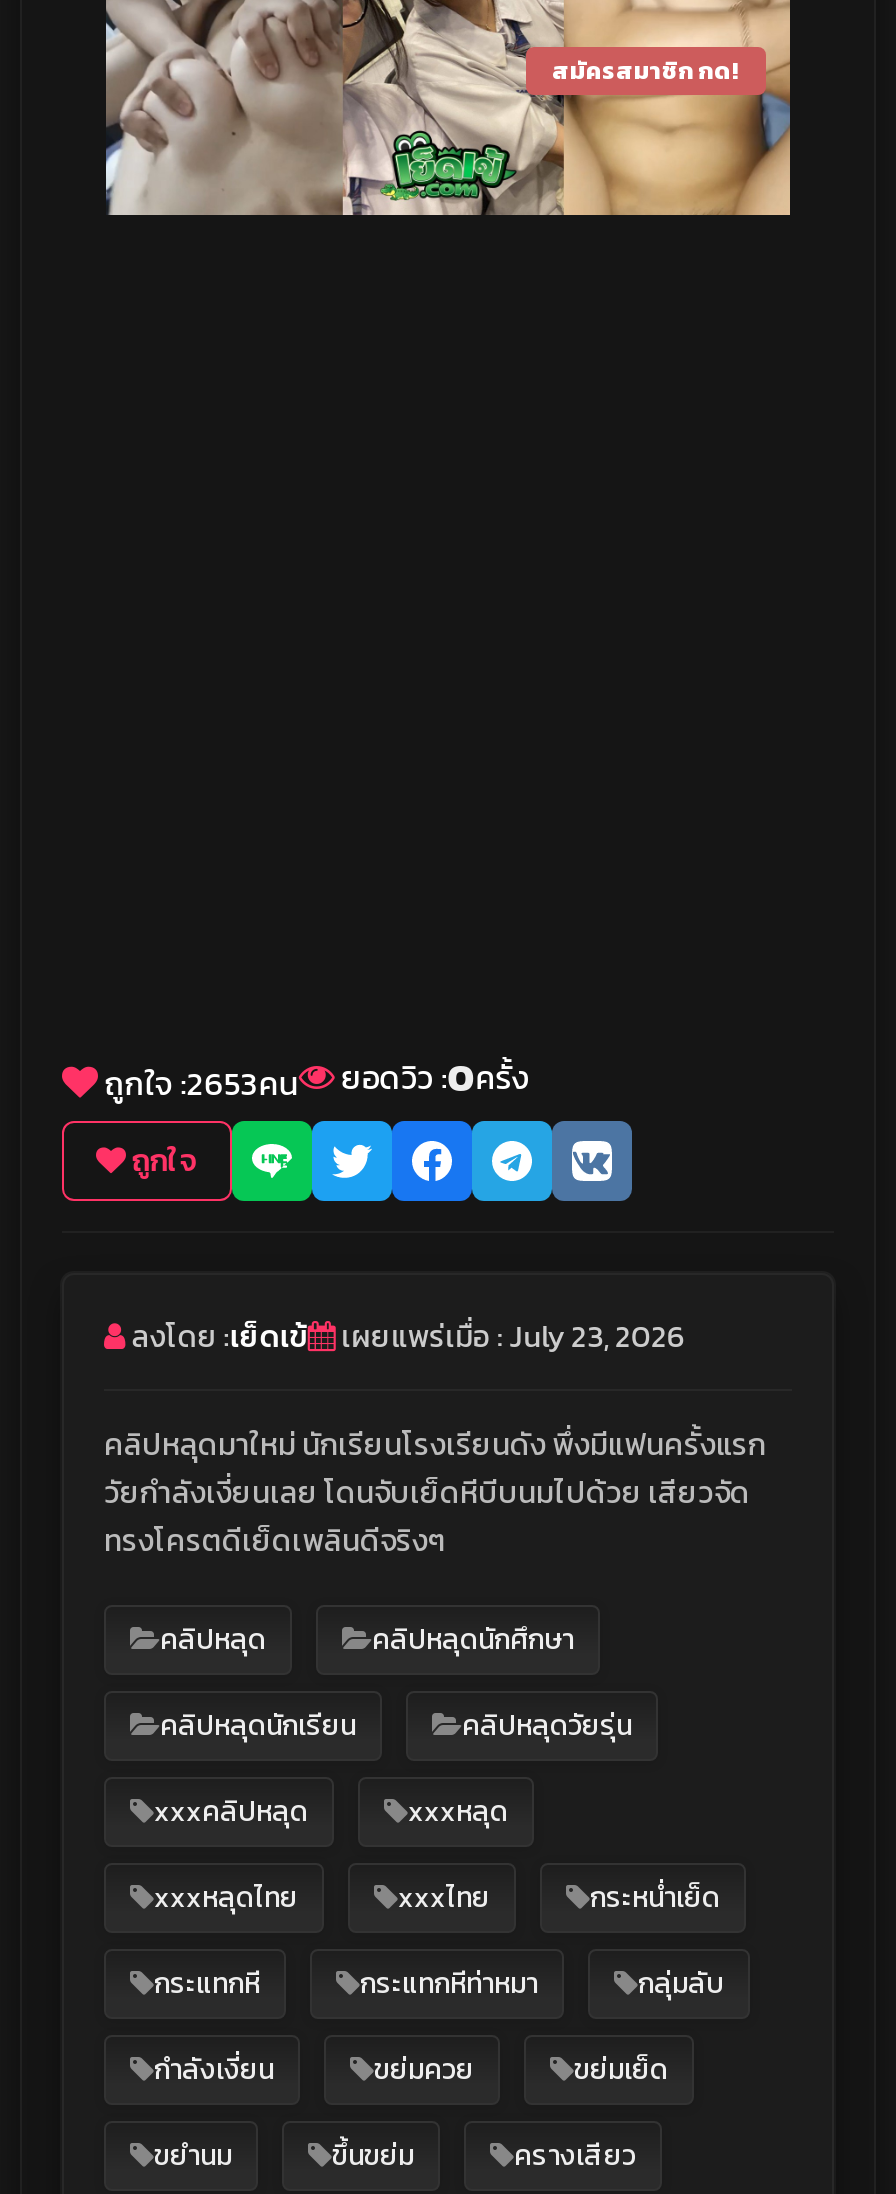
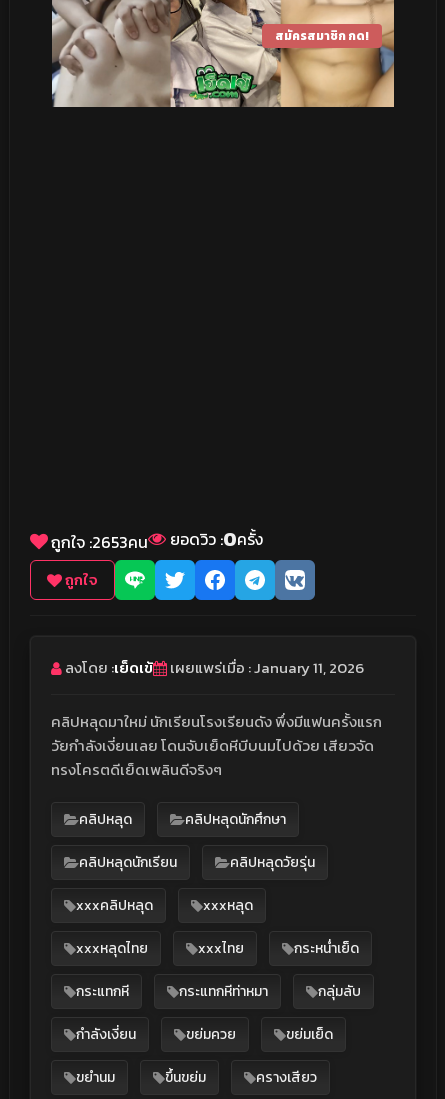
[341,1312,685,1358] เผยแพร่เมื่อ : July 23, 2026 -> [170,656,364,679] เผยแพร่เมื่อ : January 11, 2026

